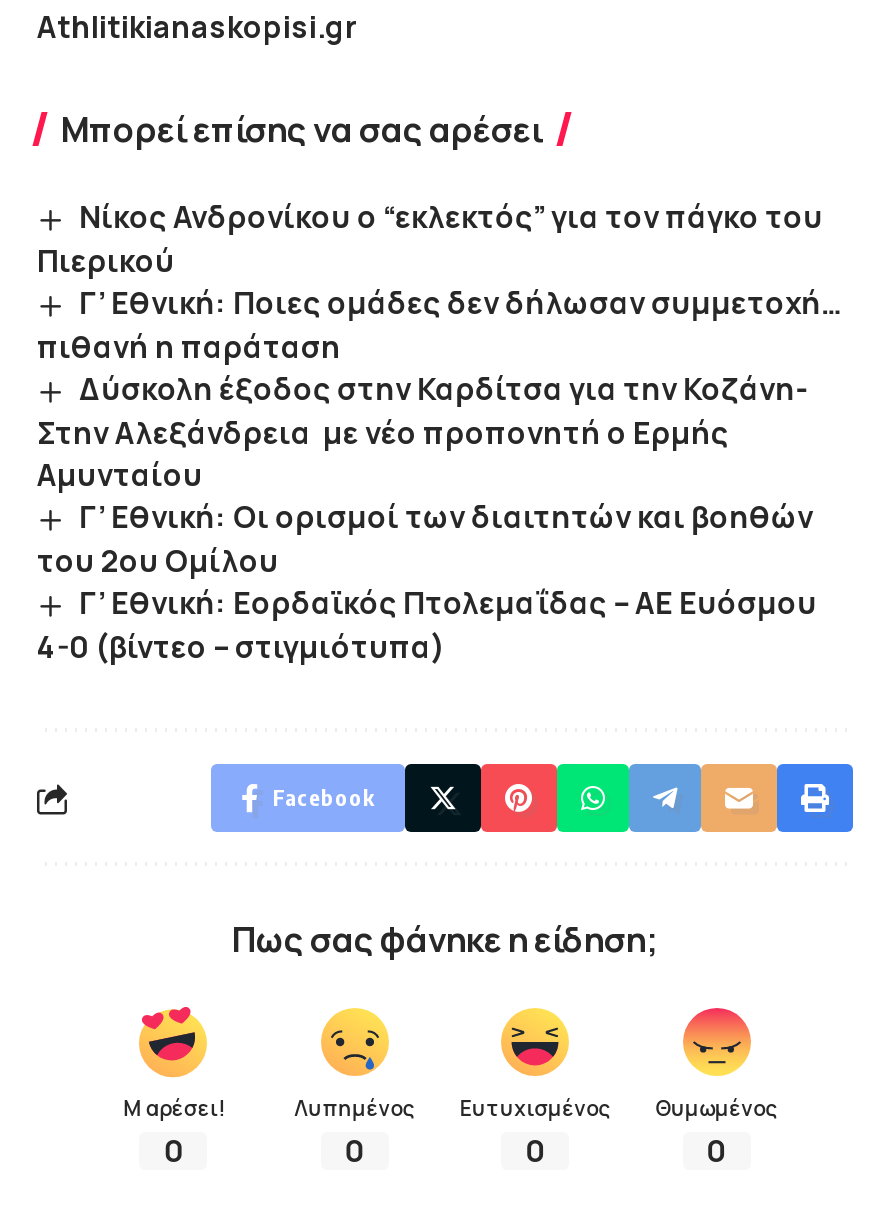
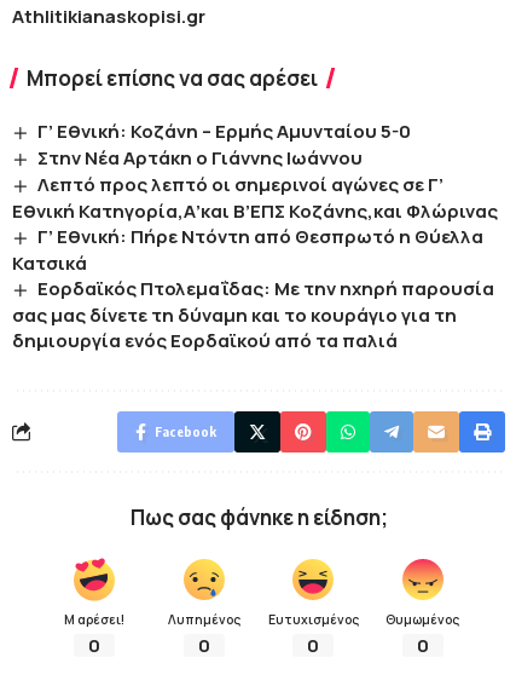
[37,196,841,668] Νίκος Ανδρονίκου ο “εκλεκτός” για τον πάγκο του | Πιερικού | Γ’ Εθνική: Ποιες ομάδες δεν δήλωσαν συμμετοχή… | πιθανή η παράταση | Δύσκολη έξοδος στην Καρδίτσα για την Κοζάνη- | Στην Αλεξάνδρεια με νέο προπονητή ο Ερμής | Αμυνταίου | Γ’ Εθνική: Οι ορισμοί των διαιτητών και βοηθών | του 2ου Ομίλου | Γ’ Εθνική: Εορδαϊκός Πτολεμαΐδας – ΑΕ Ευόσμου | 4-0 (βίντεο – στιγμιότυπα) -> [12,119,498,353] Γ’ Εθνική: Κοζάνη – Ερμής Αμυνταίου 5-0 | Στην Νέα Αρτάκη ο Γιάννης Ιωάννου | Λεπτό προς λεπτό οι σημερινοί αγώνες σε Γ’ | Εθνική Κατηγορία,Α’και Β’ΕΠΣ Κοζάνης,και Φλώρινας | Γ’ Εθνική: Πήρε Ντόντη από Θεσπρωτό η Θύελλα | Κατσικά | Εορδαϊκός Πτολεμαΐδας: Με την ηχηρή παρουσία | σας μας δίνετε τη δύναμη και το κουράγιο για τη | δημιουργία ενός Εορδαϊκού από τα παλιά

